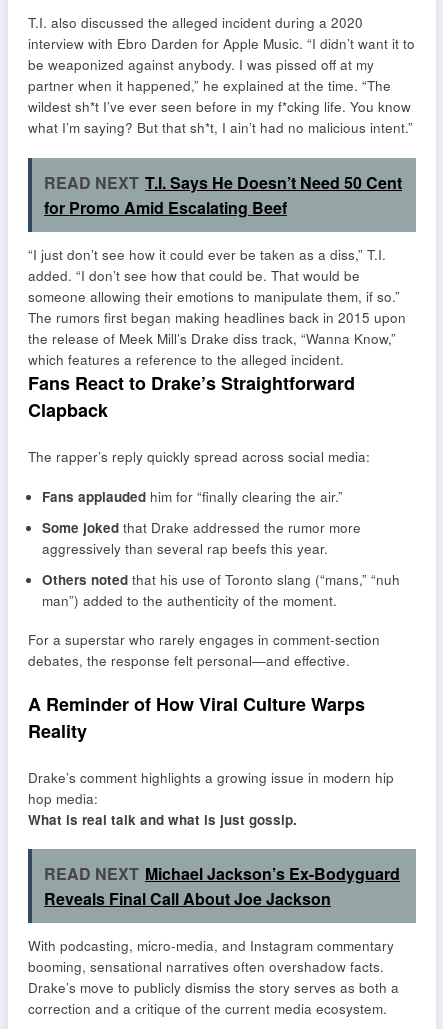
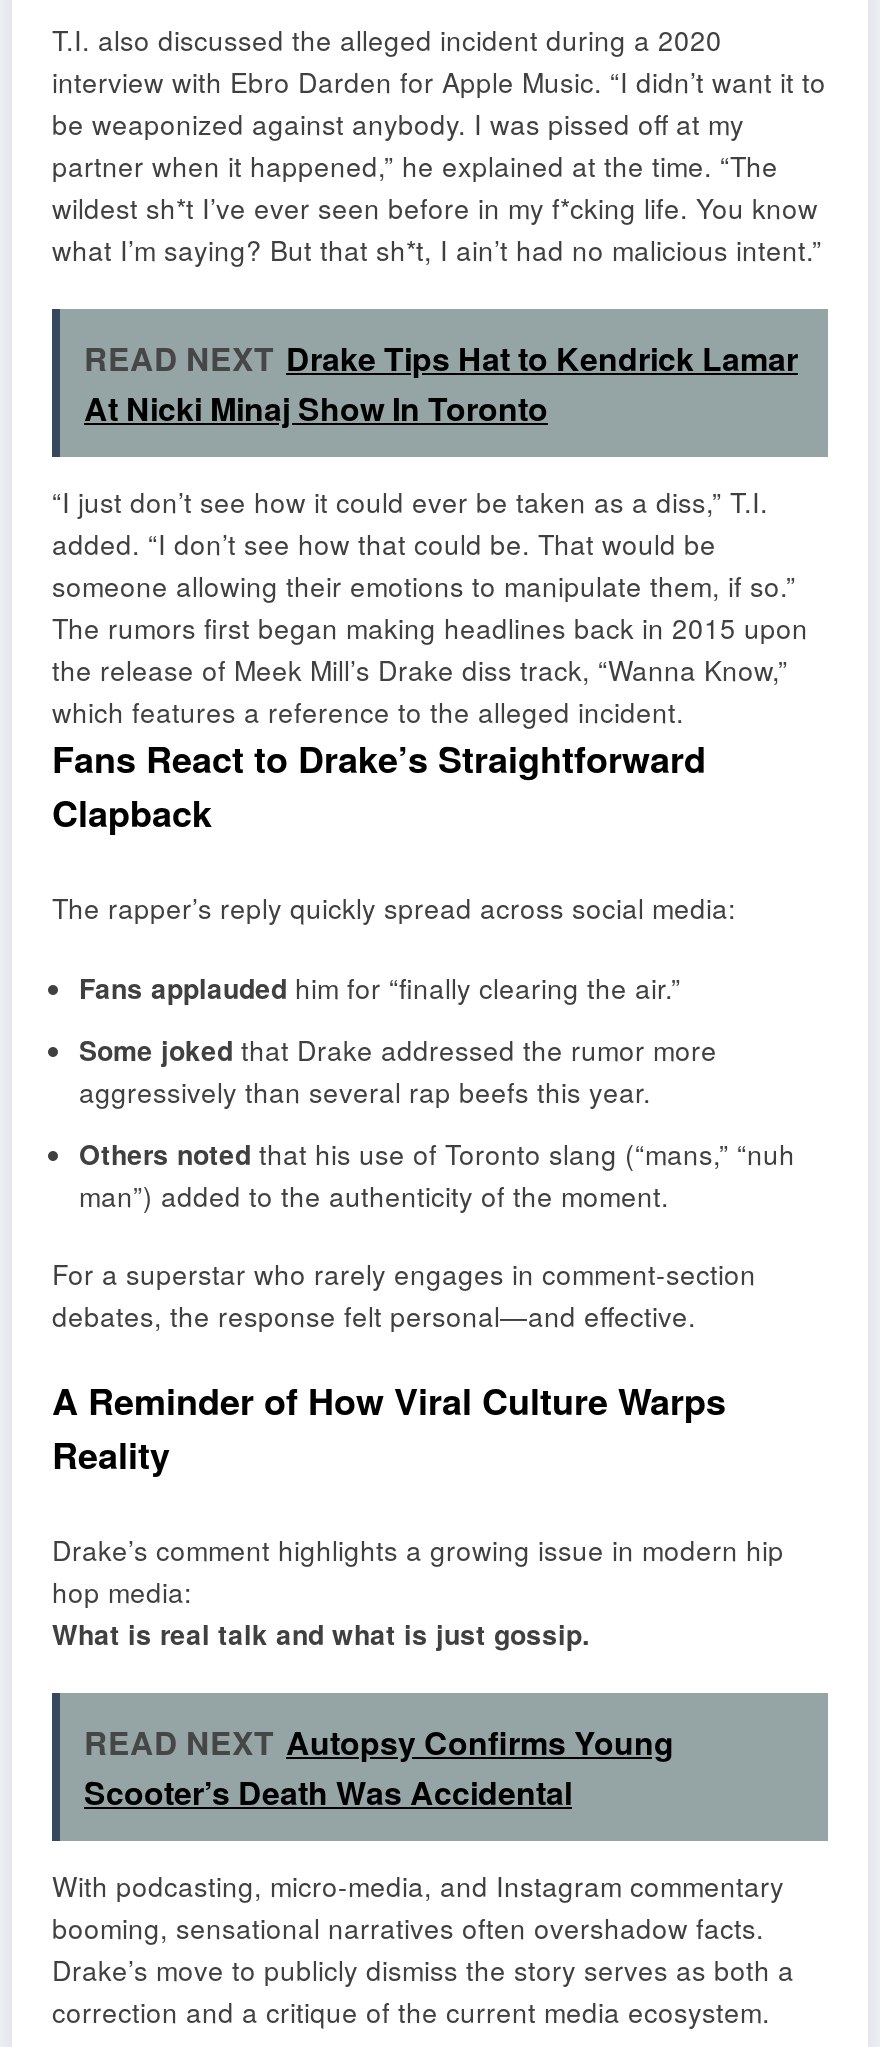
[44,171,402,219] READ NEXT T.I. Says He Doesn’t Need 50 Cent | for Promo Amid Escalating Beef -> [84,335,798,431] READ NEXT Drake Tips Hat to Kendrick Lamar | At Nicki Minaj Show In Toronto
[44,862,400,910] READ NEXT Michael Jackson’s Ex-Bodyguard | Reveals Final Call About Joe Jackson -> [84,1718,674,1814] READ NEXT Autopsy Confirms Young | Scooter’s Death Was Accidental

